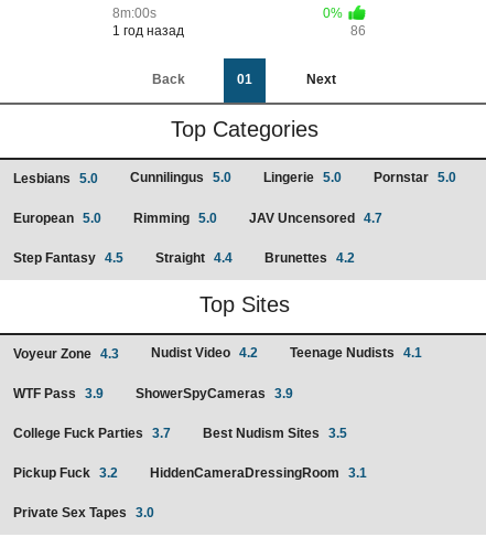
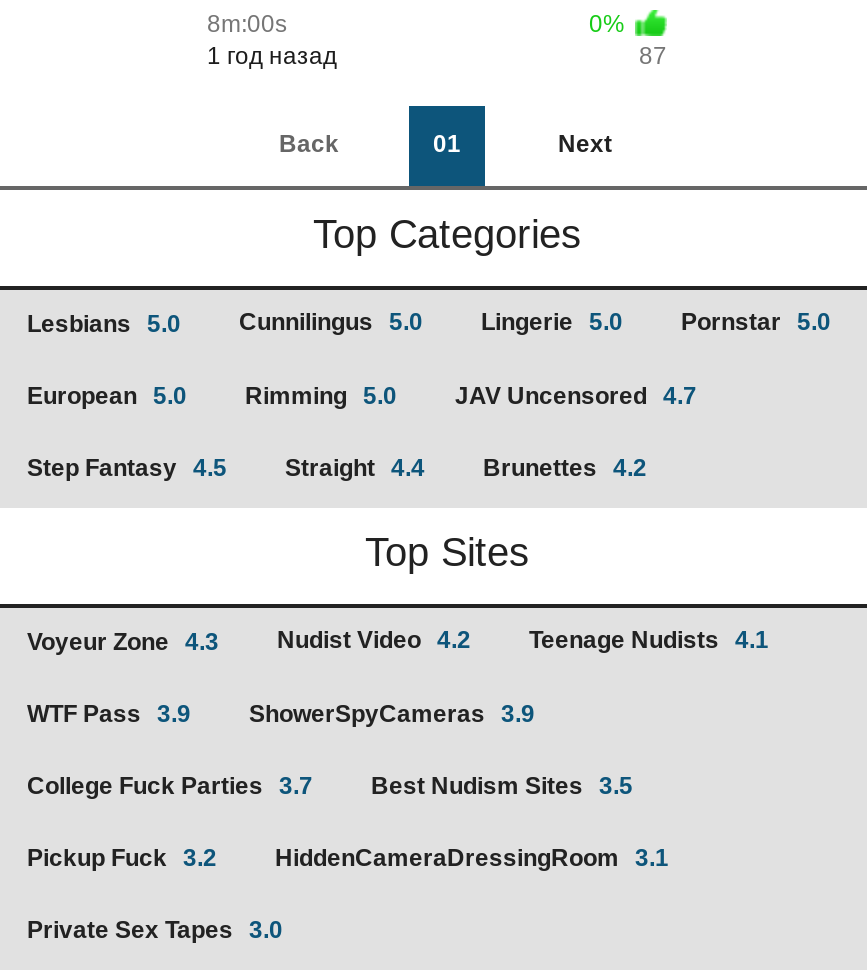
[350,23,366,39] 86 -> [639,42,667,70] 87

